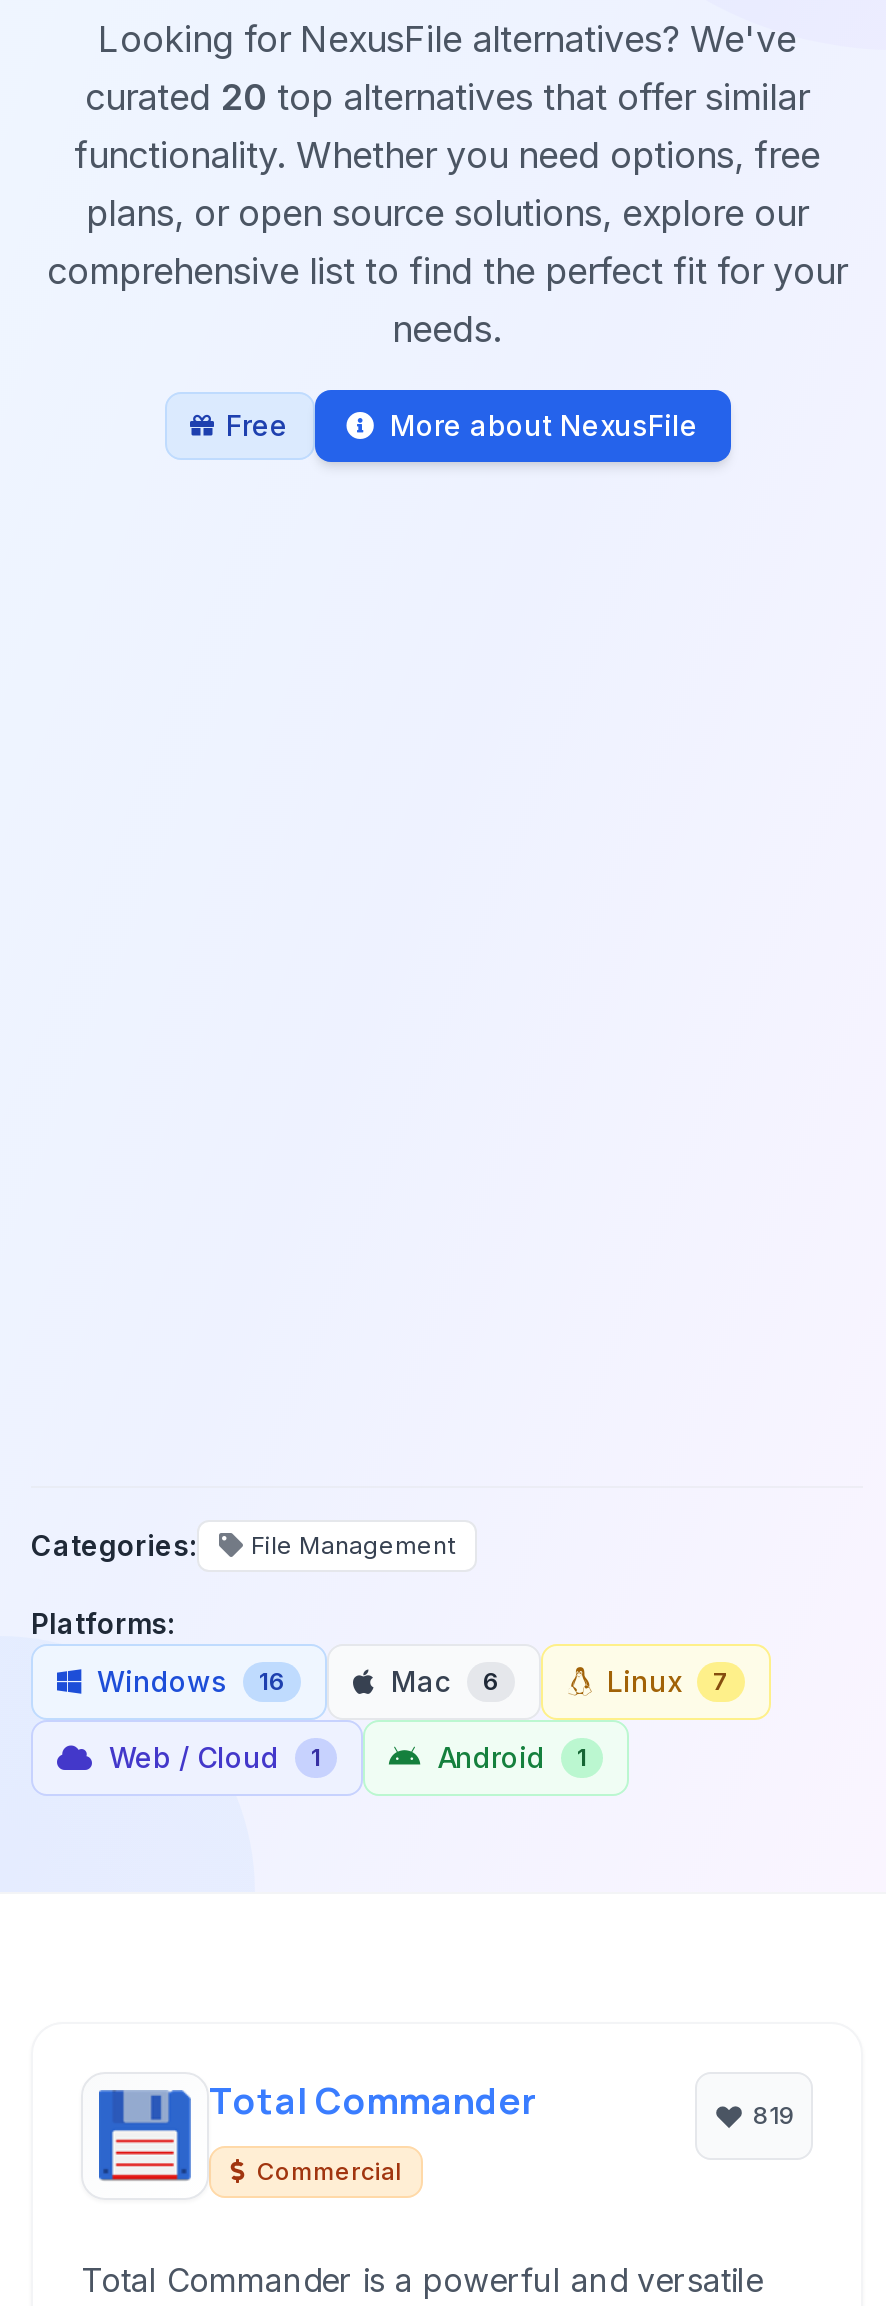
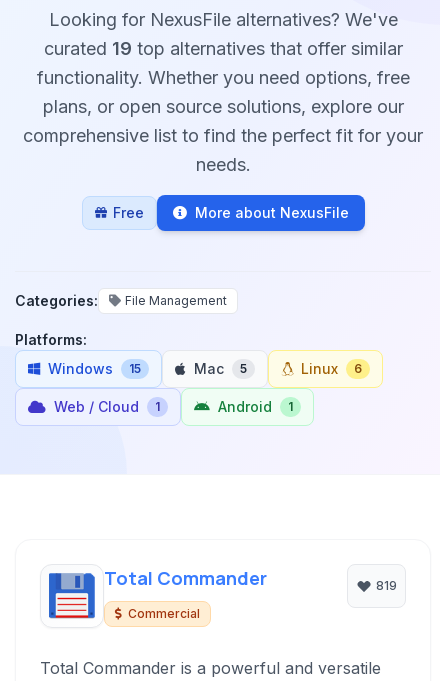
[85,76,809,118] curated 20 top alternatives that offer similar -> [43,38,402,59] curated 19 top alternatives that offer similar
[97,1664,285,1698] Windows 16 -> [48,360,141,377] Windows 15
[391,1664,499,1698] Mac 6 -> [194,360,247,377] Mac 5
[607,1664,729,1698] Linux 7 -> [301,360,362,377] Linux 6

